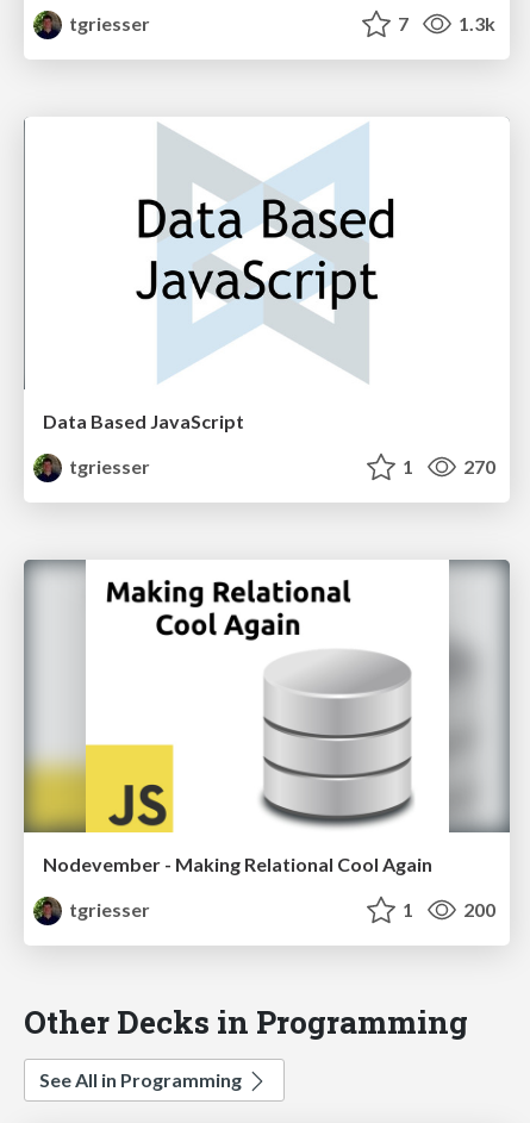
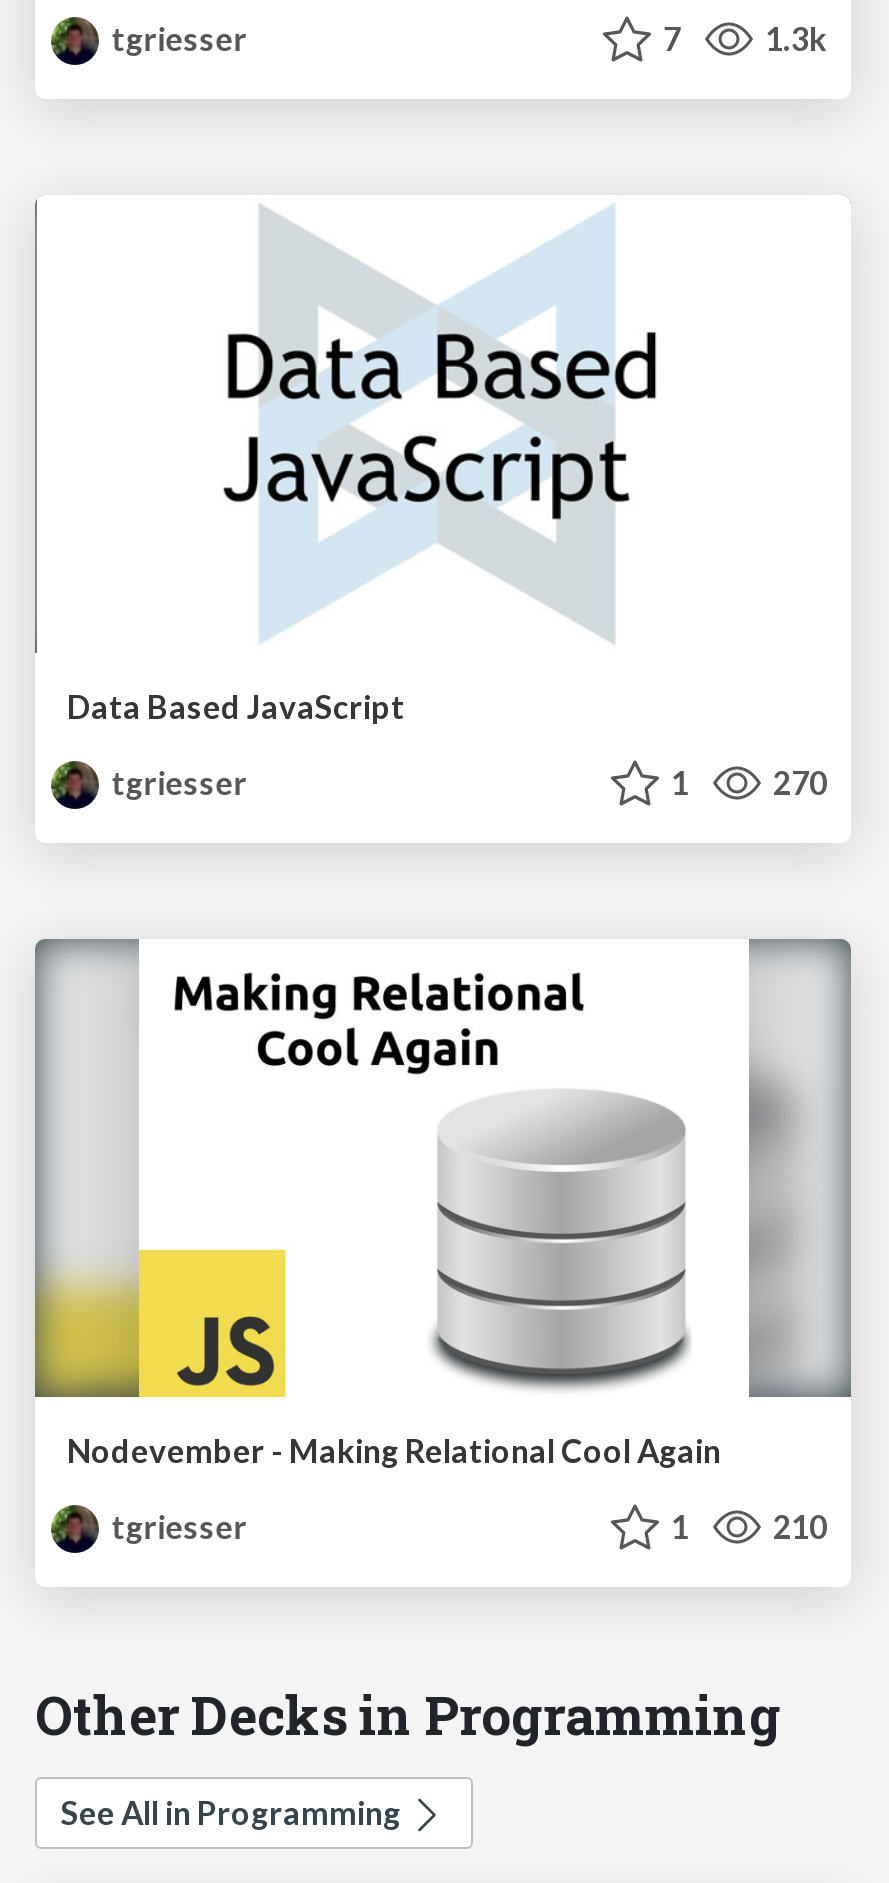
[460,898,495,921] 200 -> [767,1508,827,1546] 210

